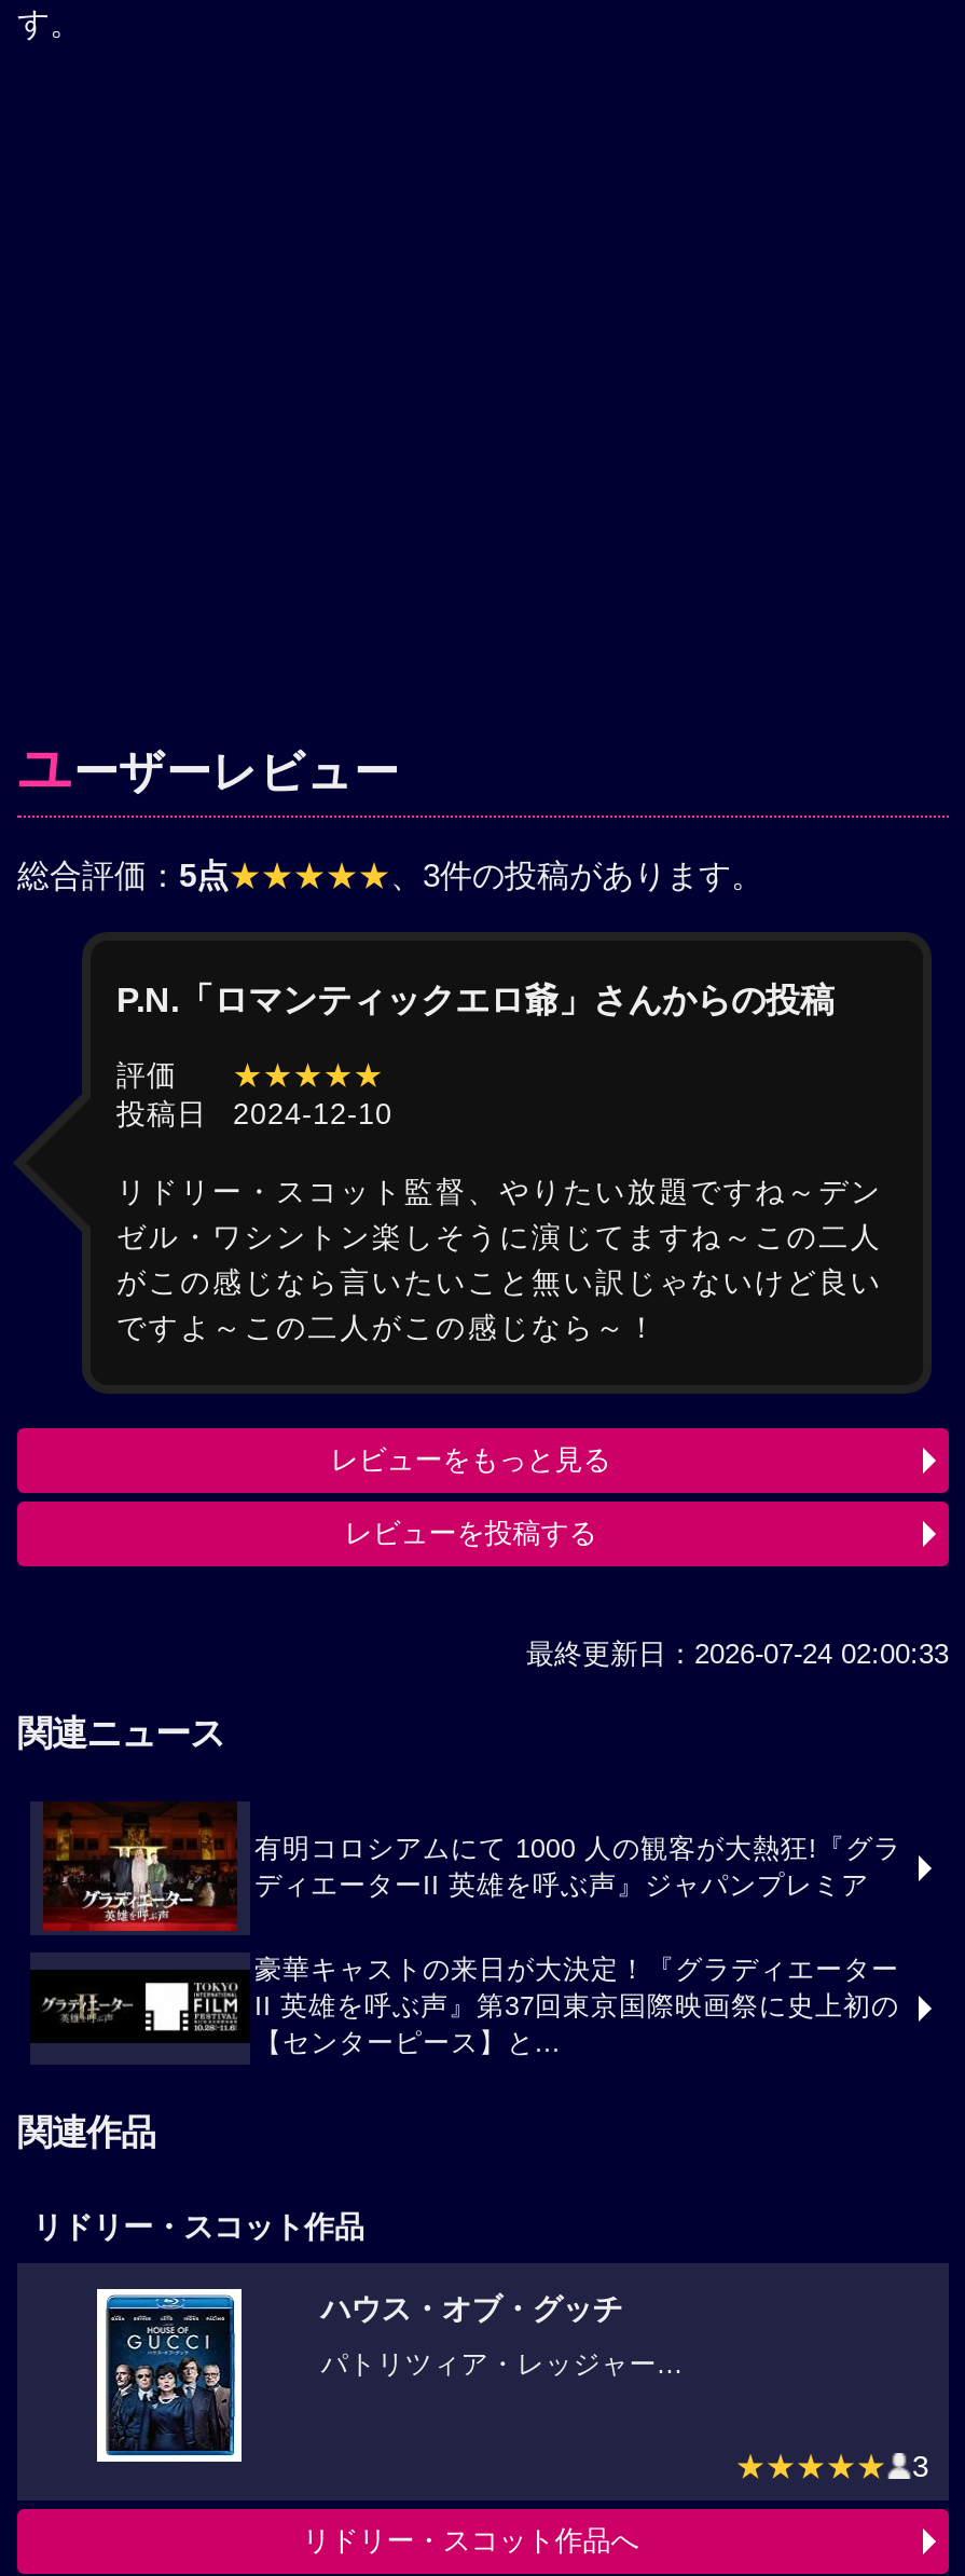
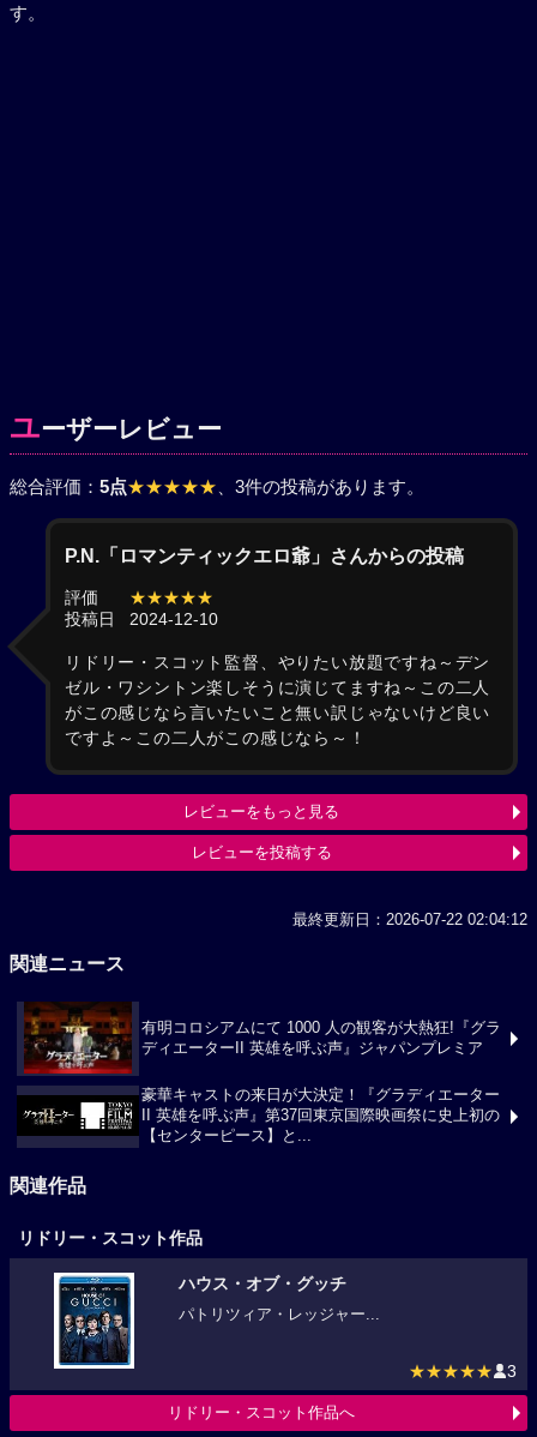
[526,1638,949,1670] 最終更新日：2026-07-24 02:00:33 -> [292,910,527,928] 最終更新日：2026-07-22 02:04:12

